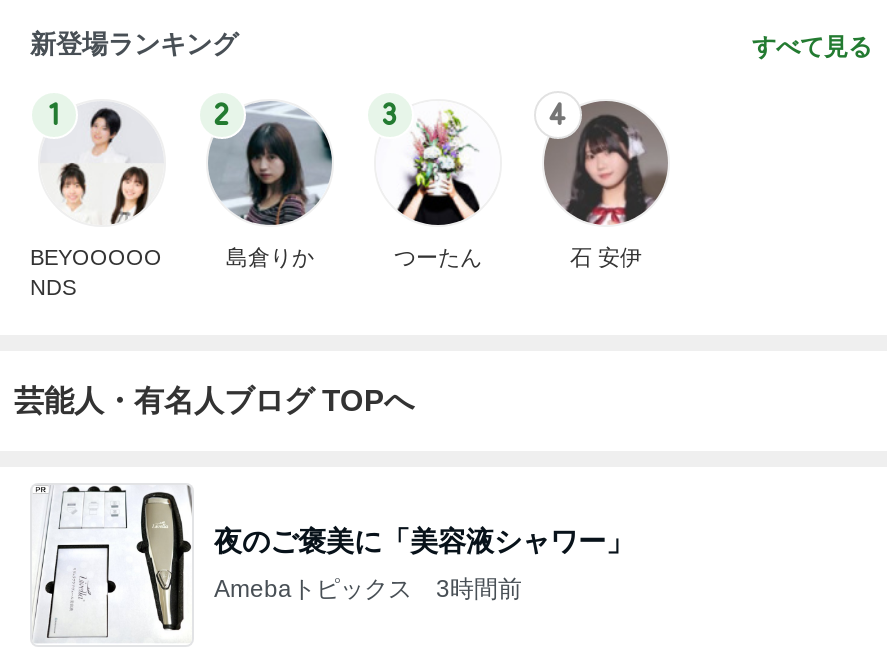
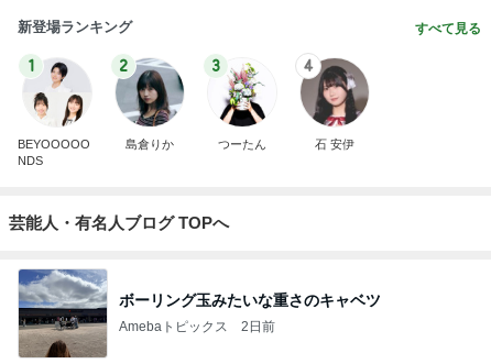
[32,485,634,645] [image] | 夜のご褒美に「美容液シャワー」 -> [18,268,381,359] [image] | ボーリング玉みたいな重さのキャベツ
[214,575,522,603] Amebaトピックス 3時間前 -> [119,319,275,334] Amebaトピックス 2日前

